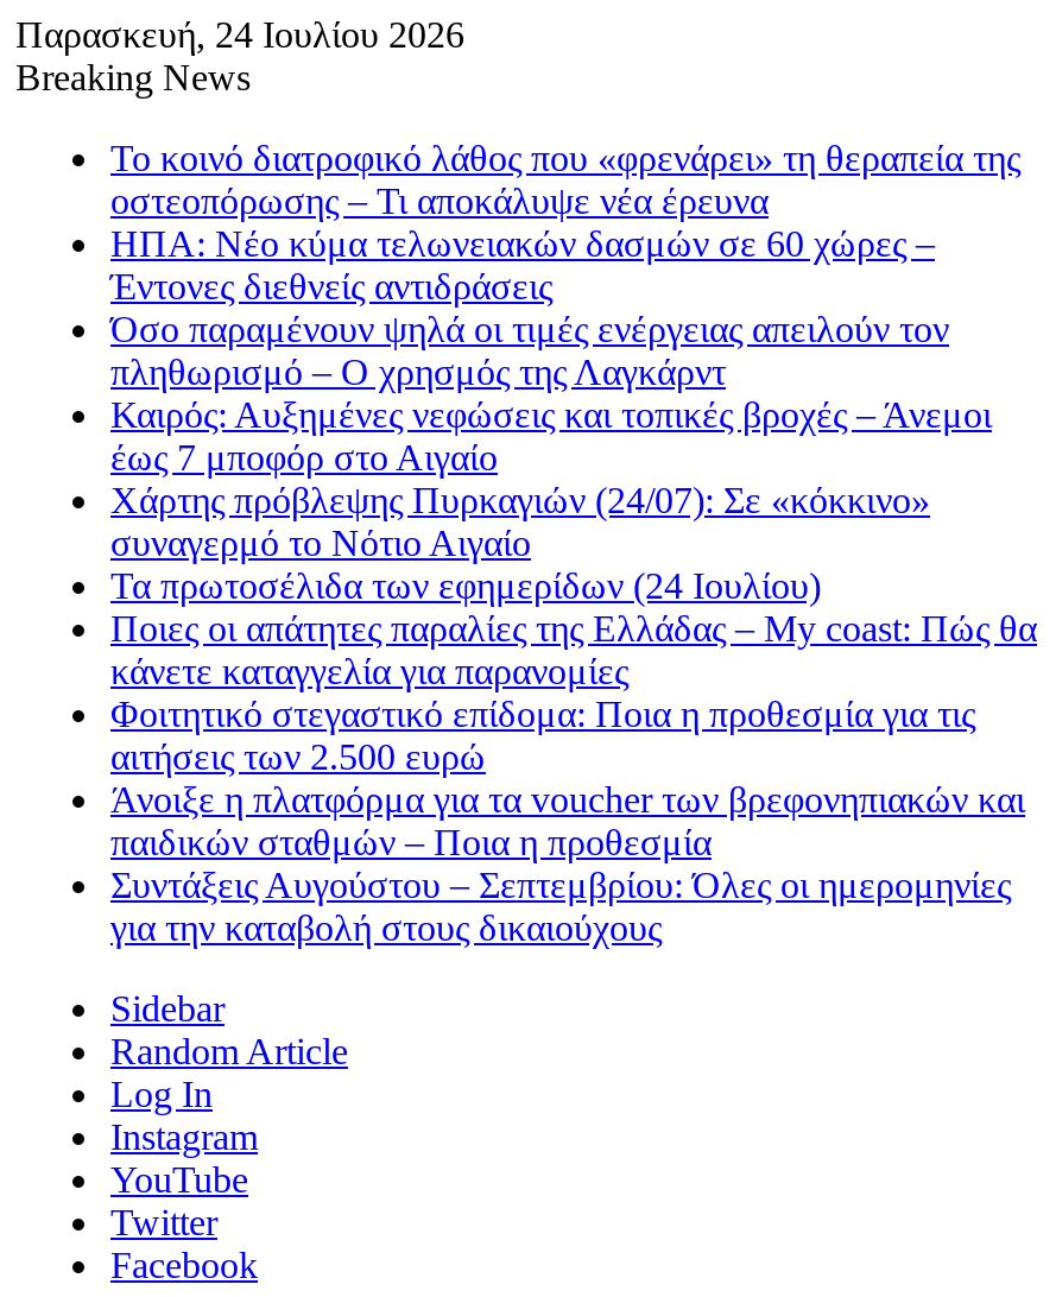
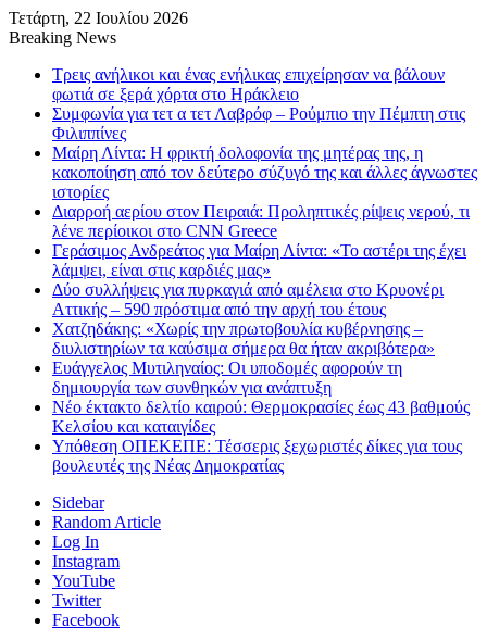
[15,14,464,55] Παρασκευή, 24 Ιουλίου 2026 -> [9,9,188,27] Τετάρτη, 22 Ιουλίου 2026
[110,138,1037,948] Το κοινό διατροφικό λάθος που «φρενάρει» τη θεραπεία της | οστεοπόρωσης – Τι αποκάλυψε νέα έρευνα | ΗΠΑ: Νέο κύμα τελωνειακών δασμών σε 60 χώρες – | Έντονες διεθνείς αντιδράσεις | Όσο παραμένουν ψηλά οι τιμές ενέργειας απειλούν τον | πληθωρισμό – Ο χρησμός της Λαγκάρντ | Καιρός: Αυξημένες νεφώσεις και τοπικές βροχές – Άνεμοι | έως 7 μποφόρ στο Αιγαίο | Χάρτης πρόβλεψης Πυρκαγιών (24/07): Σε «κόκκινο» | συναγερμό το Νότιο Αιγαίο | Τα πρωτοσέλιδα των εφημερίδων (24 Ιουλίου) | Ποιες οι απάτητες παραλίες της Ελλάδας – My coast: Πώς θα | κάνετε καταγγελία για παρανομίες | Φοιτητικό στεγαστικό επίδομα: Ποια η προθεσμία για τις | αιτήσεις των 2.500 ευρώ | Άνοιξε η πλατφόρμα για τα voucher των βρεφονηπιακών και | παιδικών σταθμών – Ποια η προθεσμία | Συντάξεις Αυγούστου – Σεπτεμβρίου: Όλες οι ημερομηνίες | για την καταβολή στους δικαιούχους -> [52,65,477,475] Τρεις ανήλικοι και ένας ενήλικας επιχείρησαν να βάλουν | φωτιά σε ξερά χόρτα στο Ηράκλειο | Συμφωνία για τετ α τετ Λαβρόφ – Ρούμπιο την Πέμπτη στις | Φιλιππίνες | Μαίρη Λίντα: Η φρικτή δολοφονία της μητέρας της, η | κακοποίηση από τον δεύτερο σύζυγό της και άλλες άγνωστες | ιστορίες | Διαρροή αερίου στον Πειραιά: Προληπτικές ρίψεις νερού, τι | λένε περίοικοι στο CNN Greece | Γεράσιμος Ανδρεάτος για Μαίρη Λίντα: «Το αστέρι της έχει | λάμψει, είναι στις καρδιές μας» | Δύο συλλήψεις για πυρκαγιά από αμέλεια στο Κρυονέρι | Αττικής – 590 πρόστιμα από την αρχή του έτους | Χατζηδάκης: «Χωρίς την πρωτοβουλία κυβέρνησης – | διυλιστηρίων τα καύσιμα σήμερα θα ήταν ακριβότερα» | Ευάγγελος Μυτιληναίος: Οι υποδομές αφορούν τη | δημιουργία των συνθηκών για ανάπτυξη | Νέο έκτακτο δελτίο καιρού: Θερμοκρασίες έως 43 βαθμούς | Κελσίου και καταιγίδες | Υπόθεση ΟΠΕΚΕΠΕ: Τέσσερις ξεχωριστές δίκες για τους | βουλευτές της Νέας Δημοκρατίας

